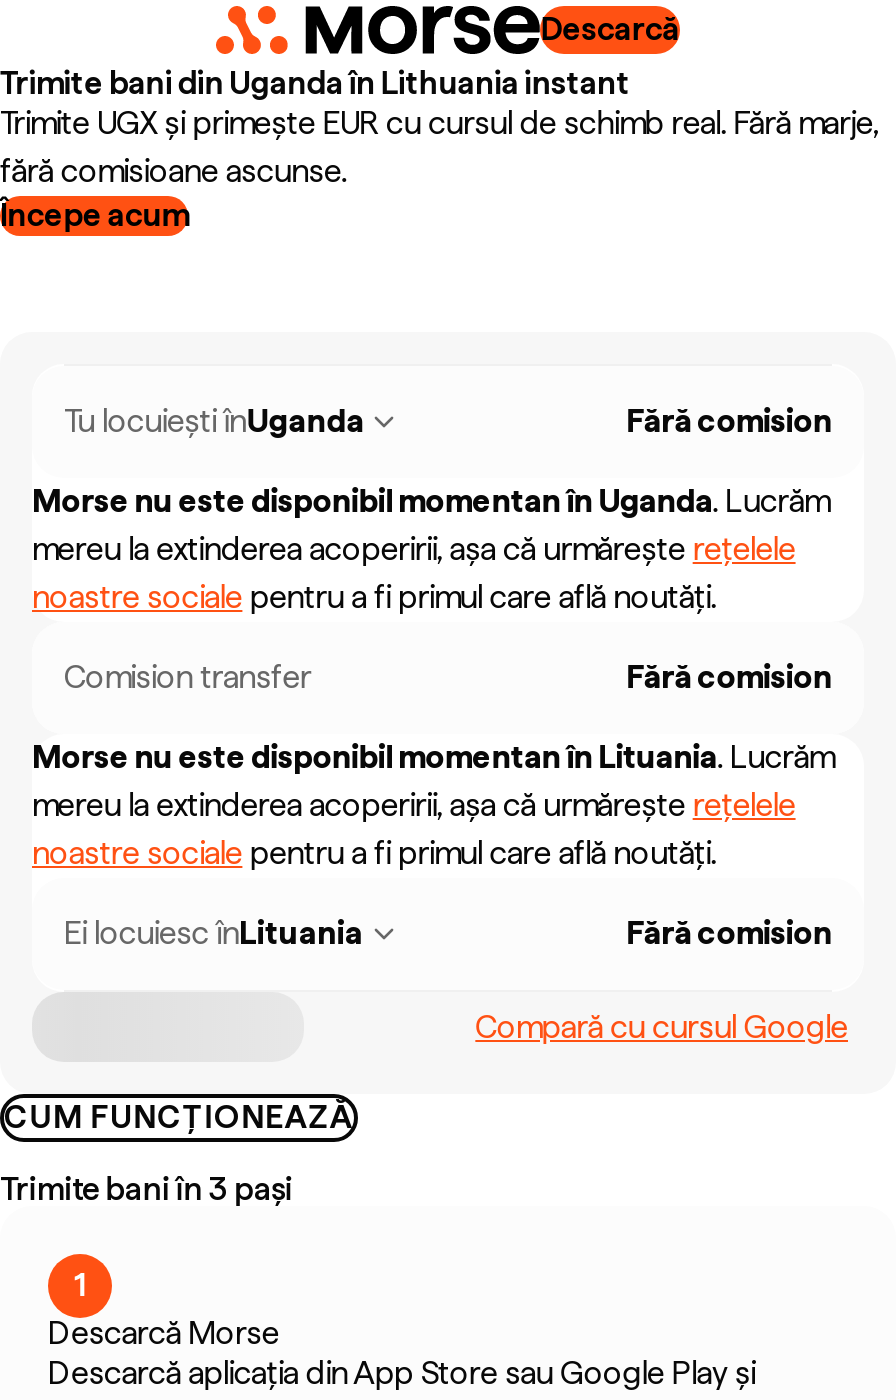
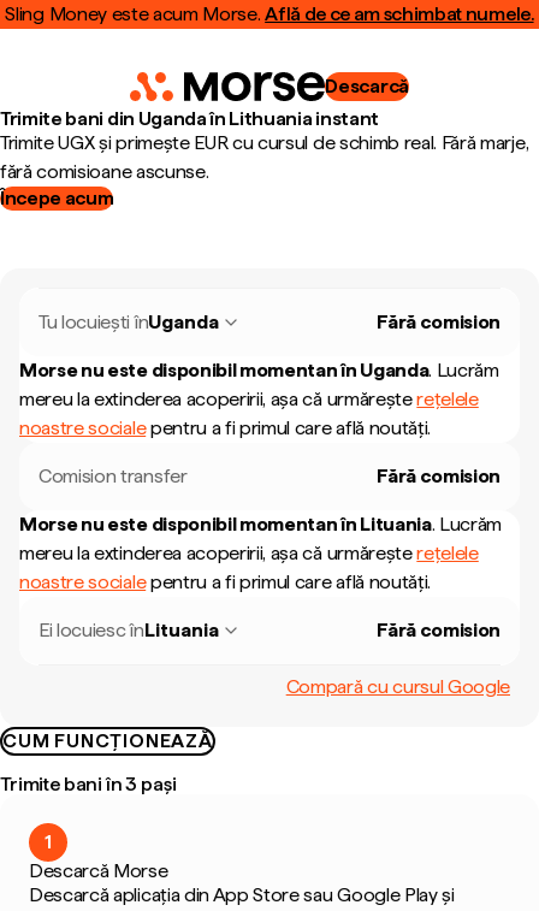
none -> [5,2,534,25] Sling Money este acum Morse. Află de ce am schimbat numele.

